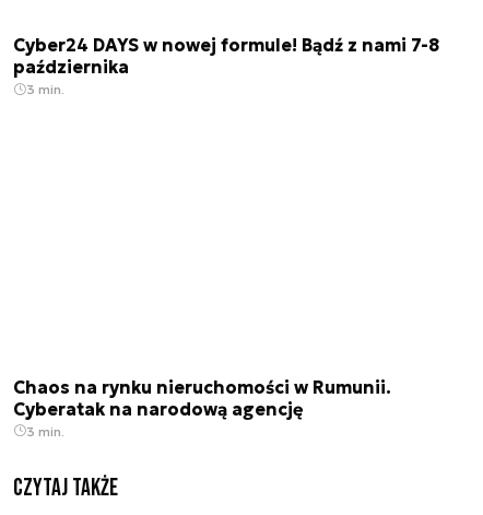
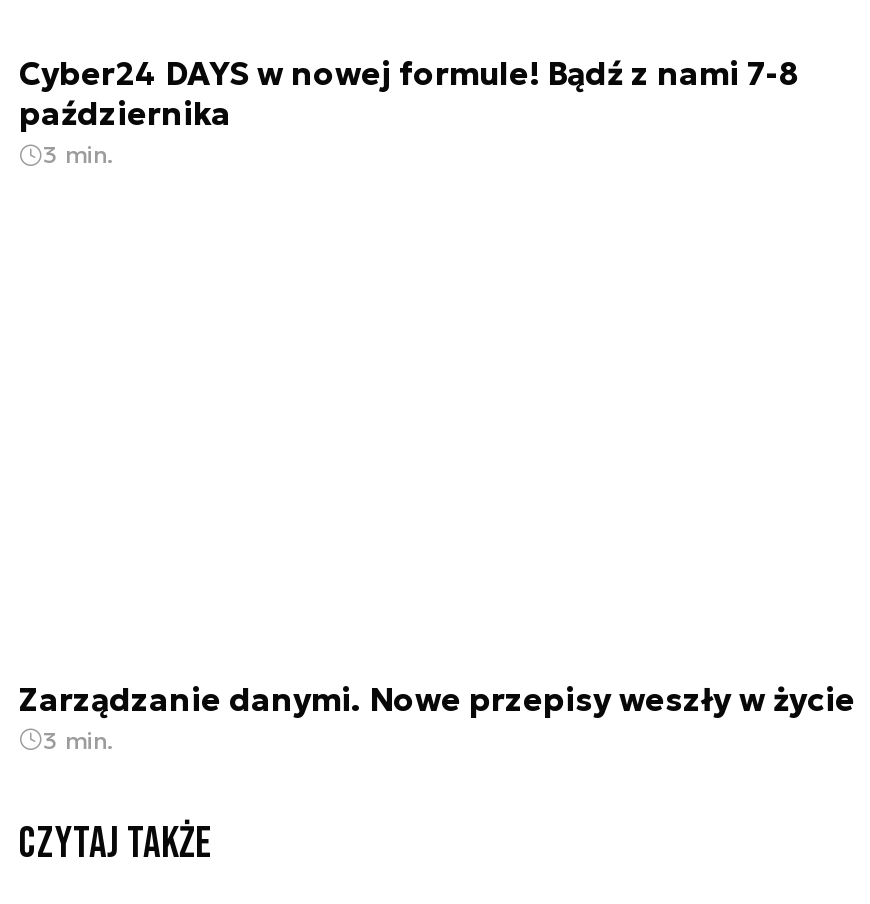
[13,376,391,420] Chaos na rynku nieruchomości w Rumunii. | Cyberatak na narodową agencję -> [19,679,855,719] Zarządzanie danymi. Nowe przepisy weszły w życie

